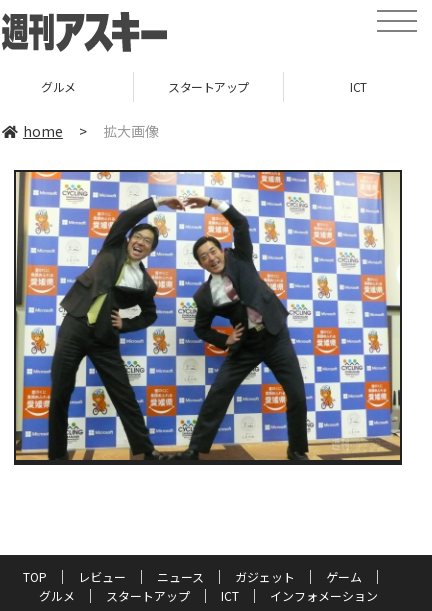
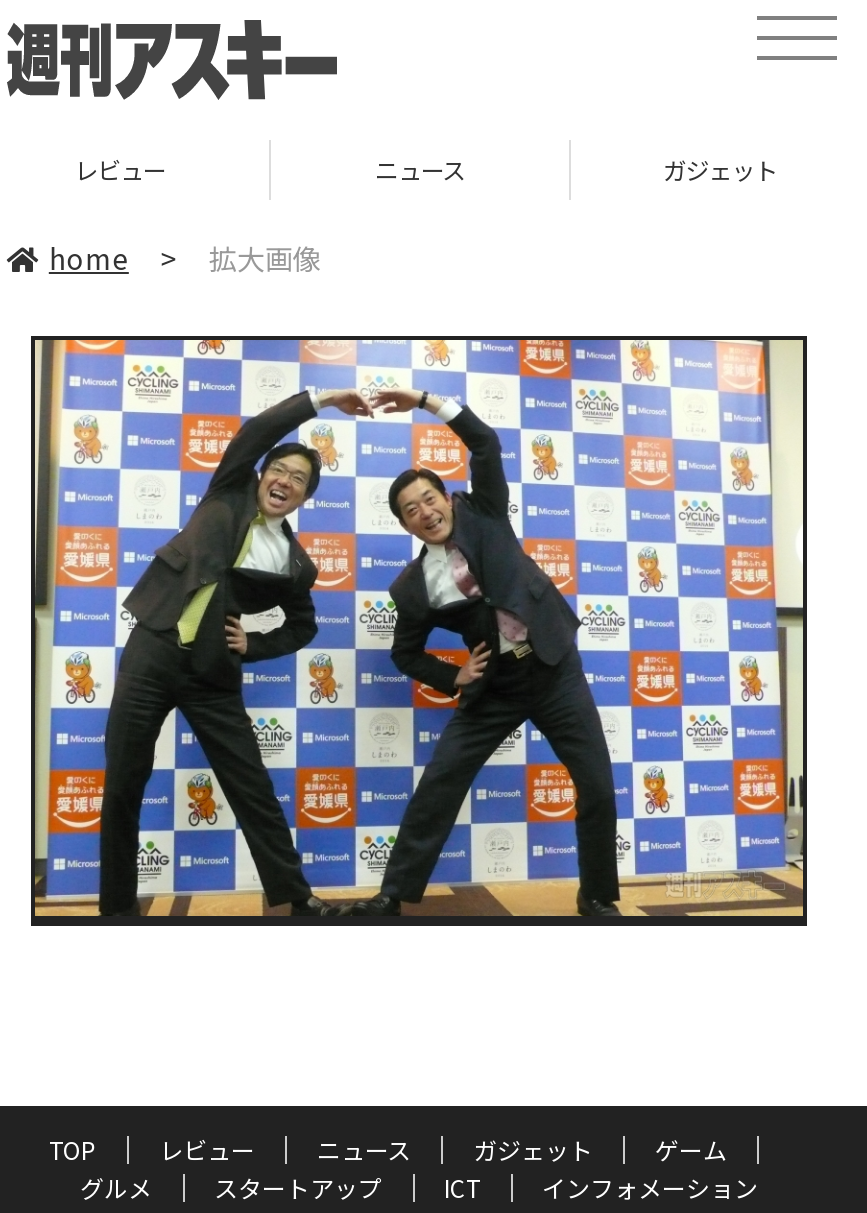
[41,78,367,95] グルメ | スタートアップ | ICT -> [74,152,778,186] レビュー | ニュース | ガジェット

